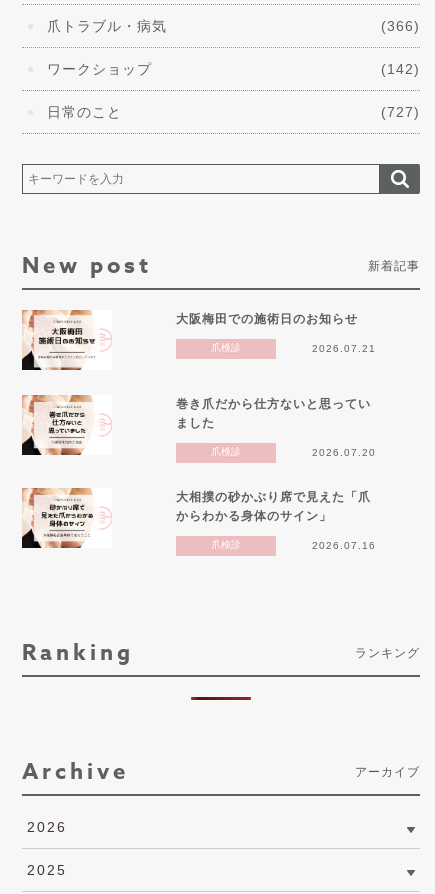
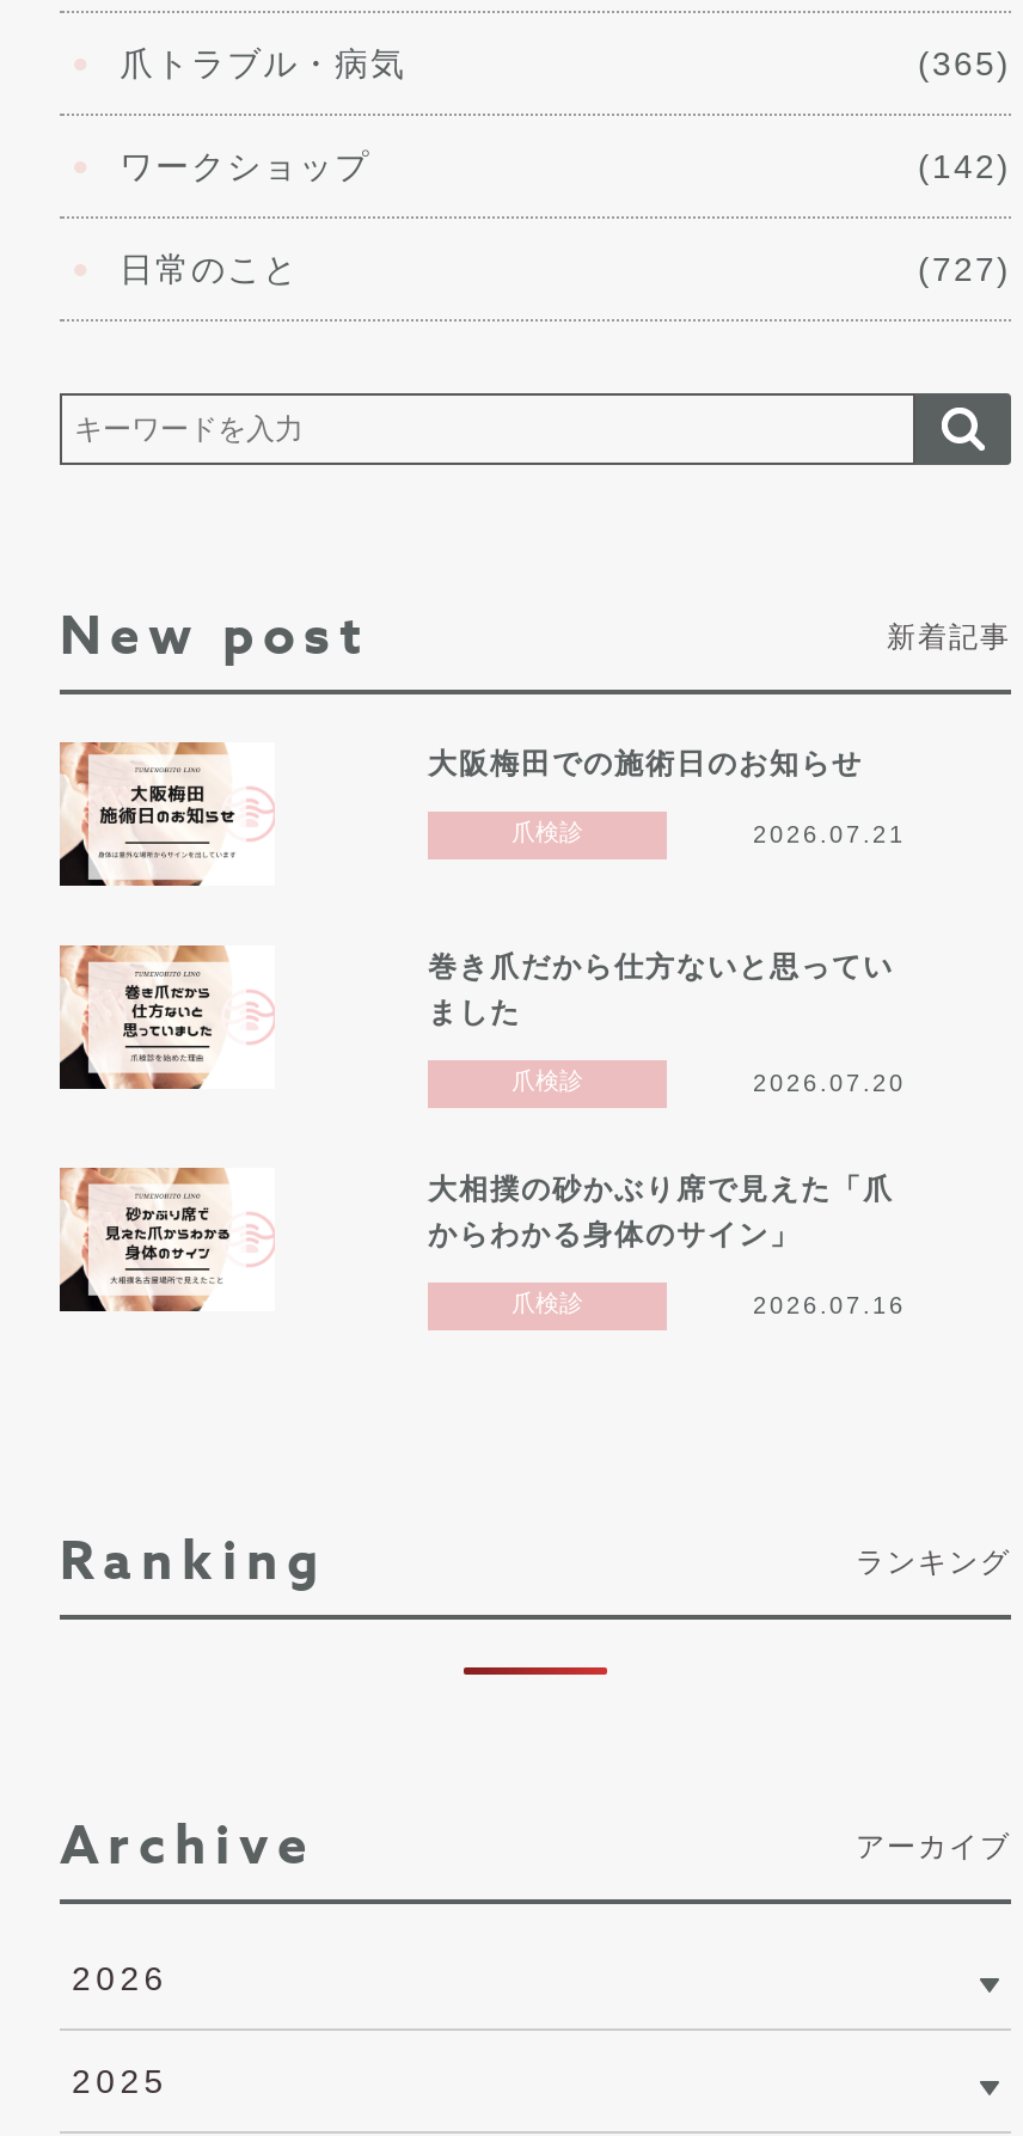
[381,18,420,34] (366) -> [918,44,1011,82] (365)

